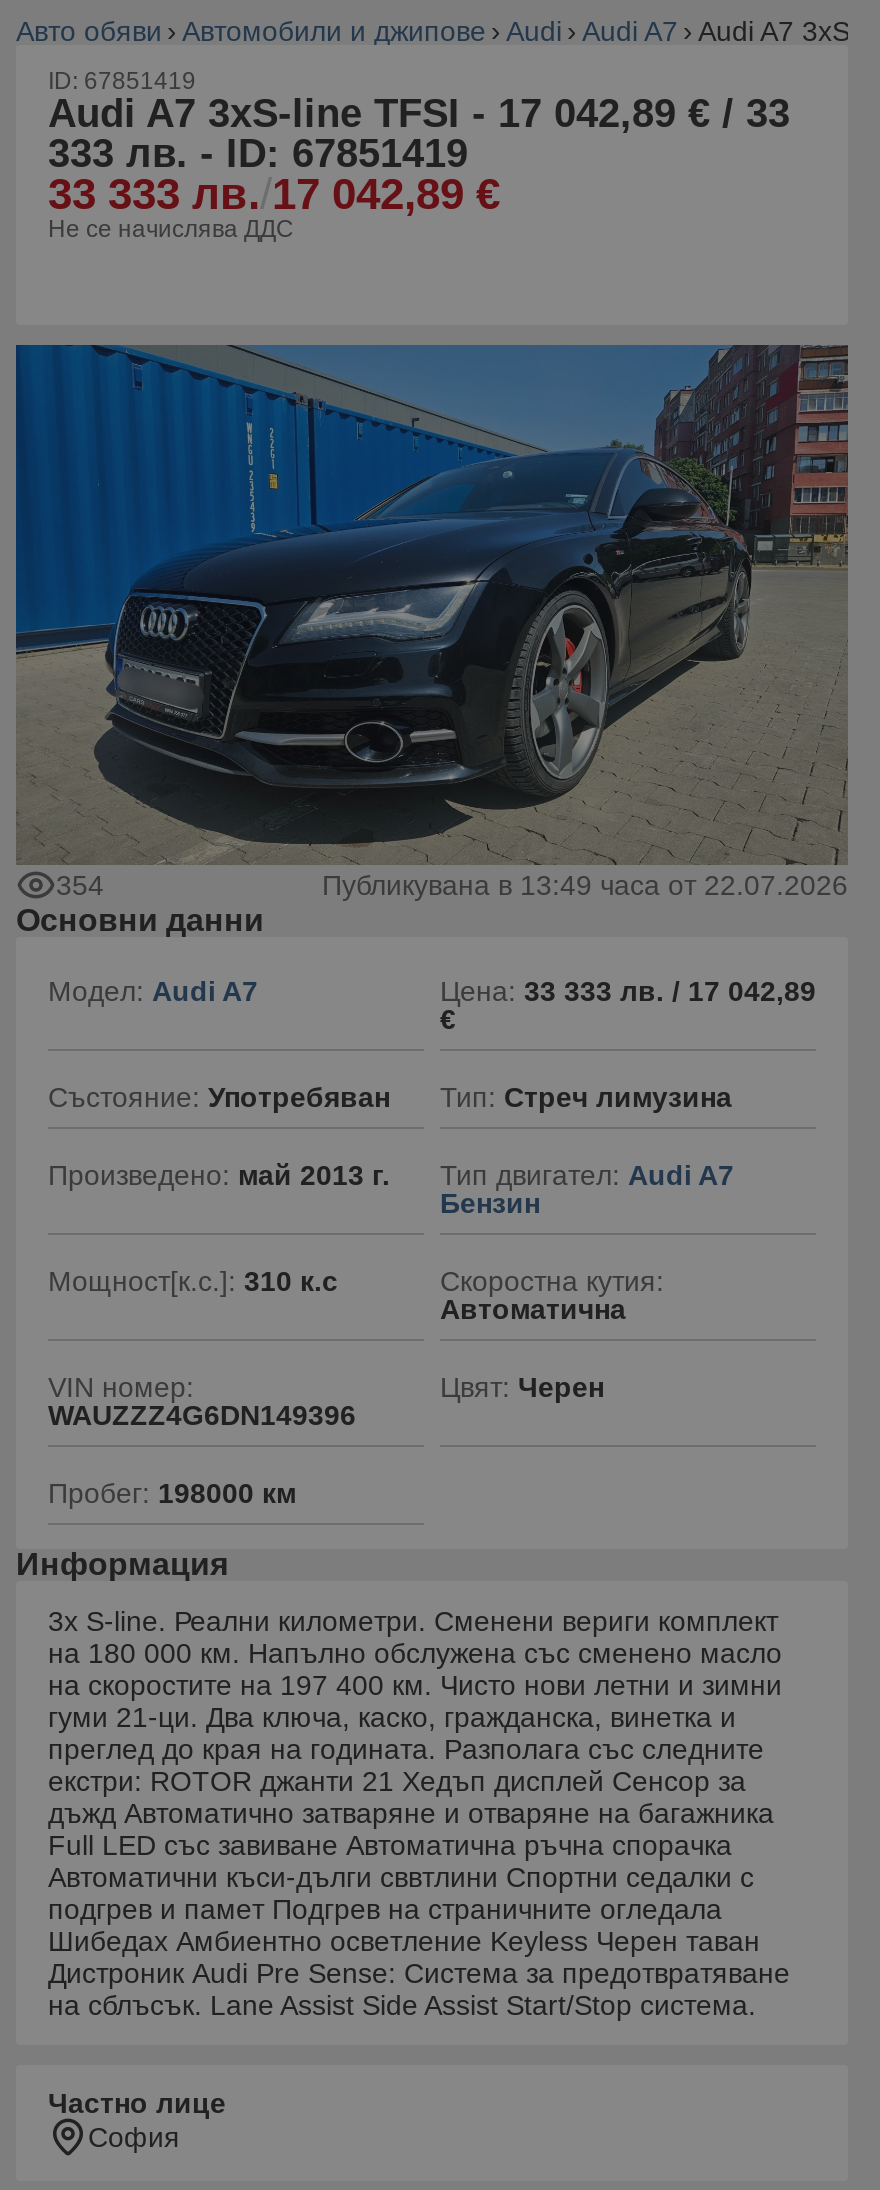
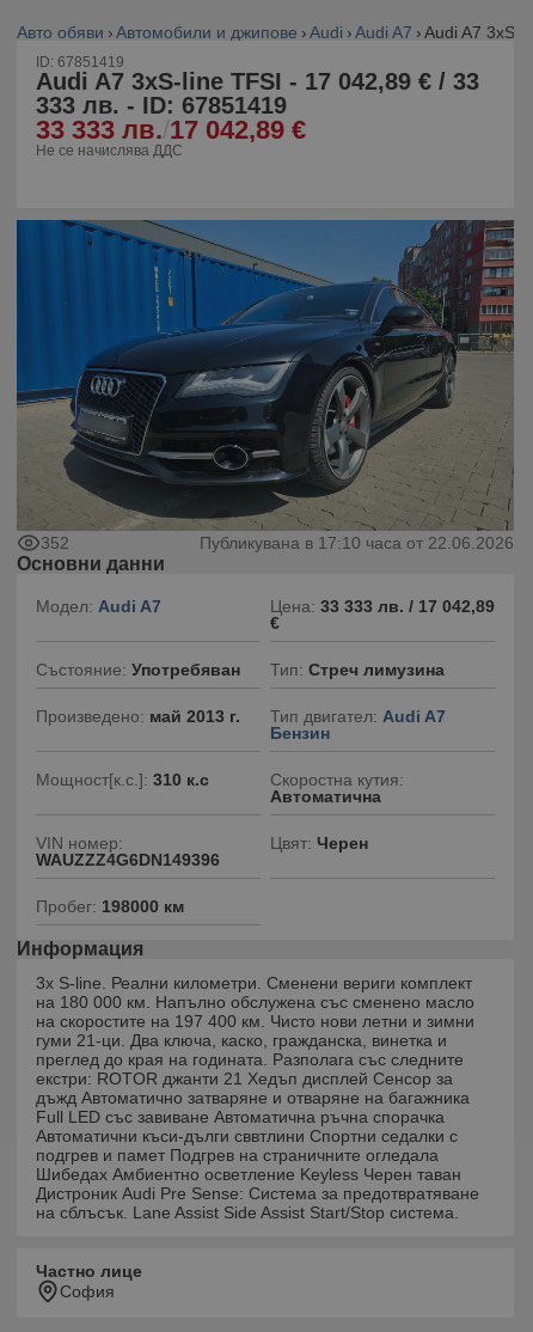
[56,869,104,901] 354 -> [41,533,69,552] 352
[322,869,848,901] Публикувана в 13:49 часа от 22.07.2026 -> [200,533,514,552] Публикувана в 17:10 часа от 22.06.2026

